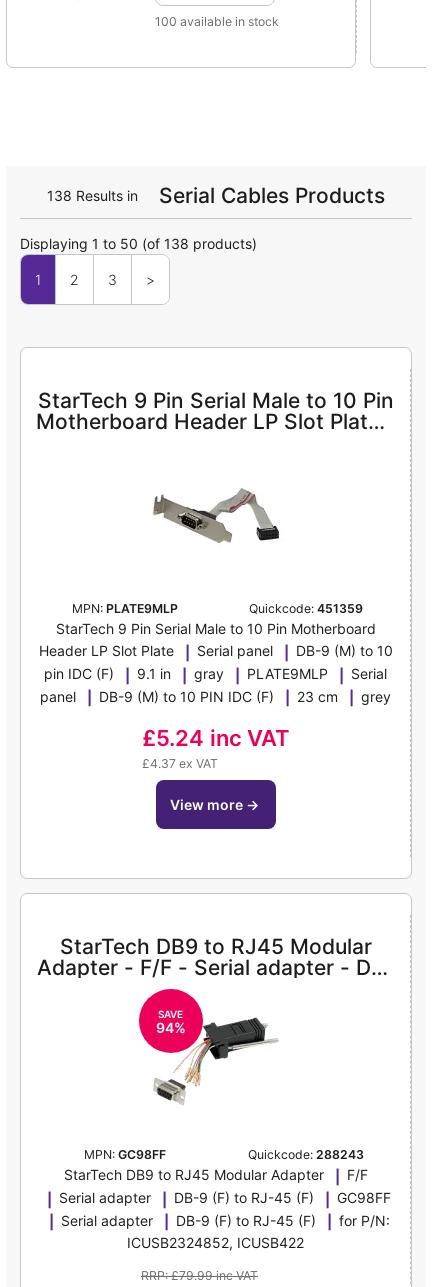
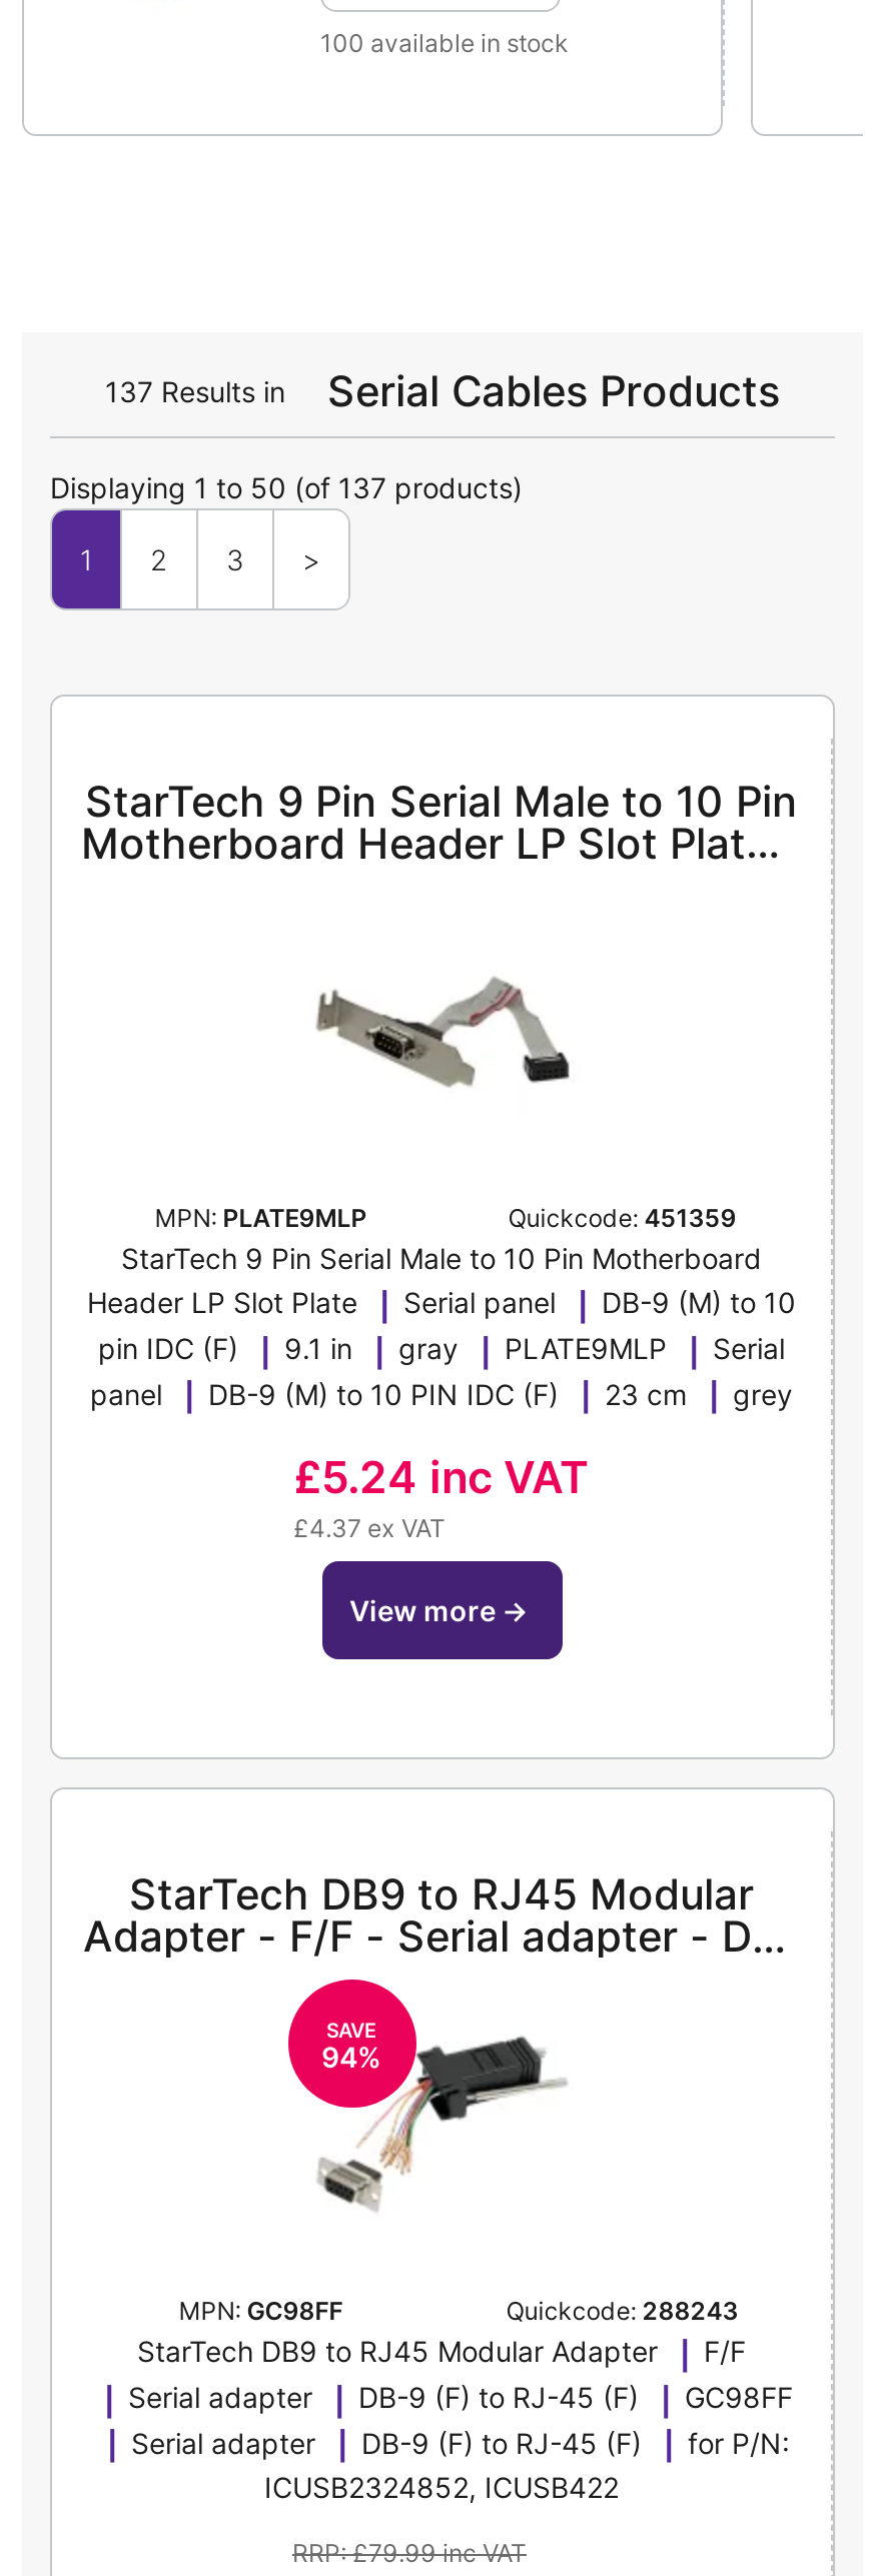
[47,182,385,207] 138 Results in Serial Cables Products -> [105,365,780,415] 137 Results in Serial Cables Products
[20,234,257,251] Displaying 1 to 50 (of 138 products) -> [50,469,523,503] Displaying 1 to 50 (of 137 products)

